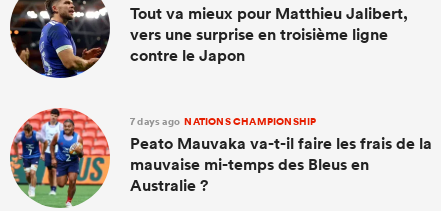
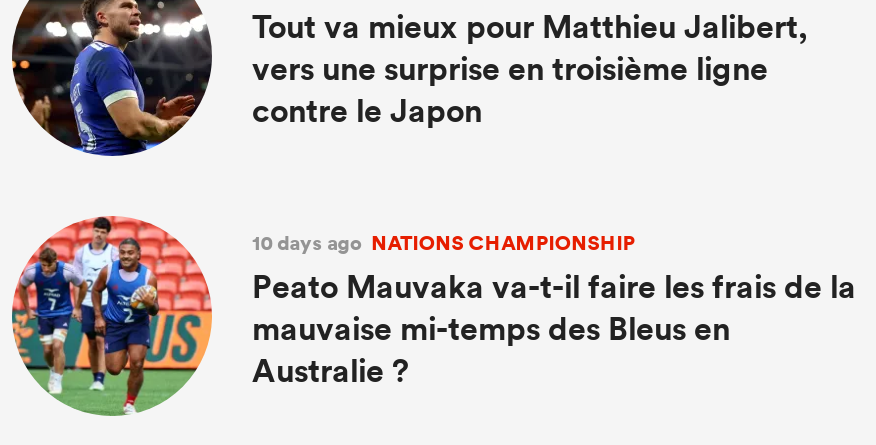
[130,114,316,129] 7 days ago NATIONS CHAMPIONSHIP -> [252,228,635,258] 10 days ago NATIONS CHAMPIONSHIP

